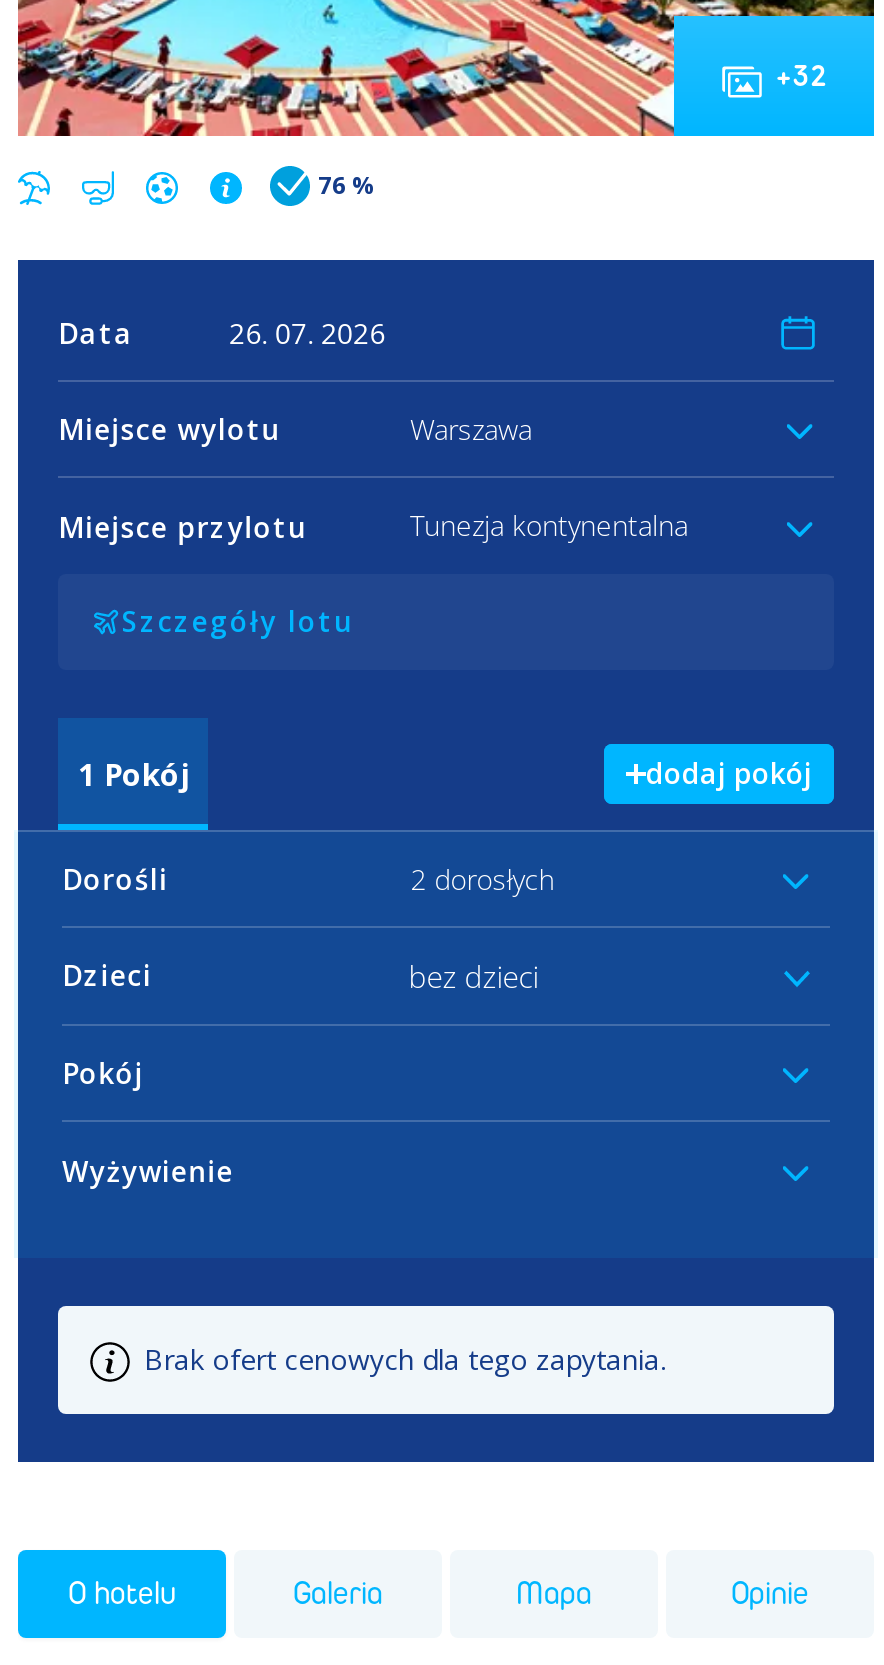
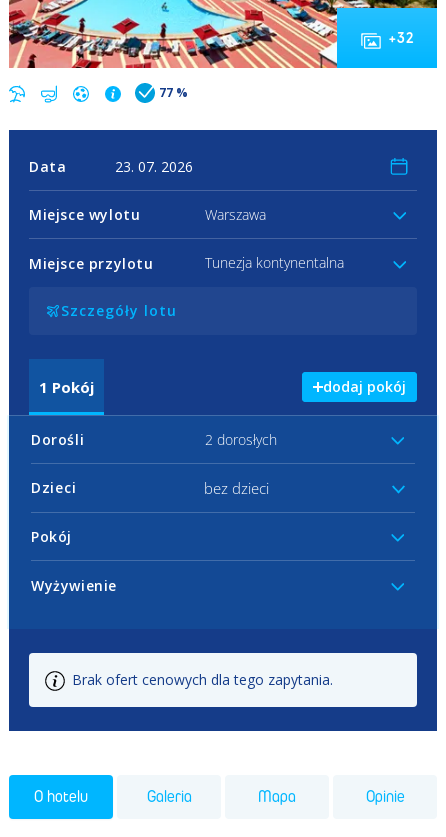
[318,169,376,203] 76 % -> [159,84,188,101] 77 %

